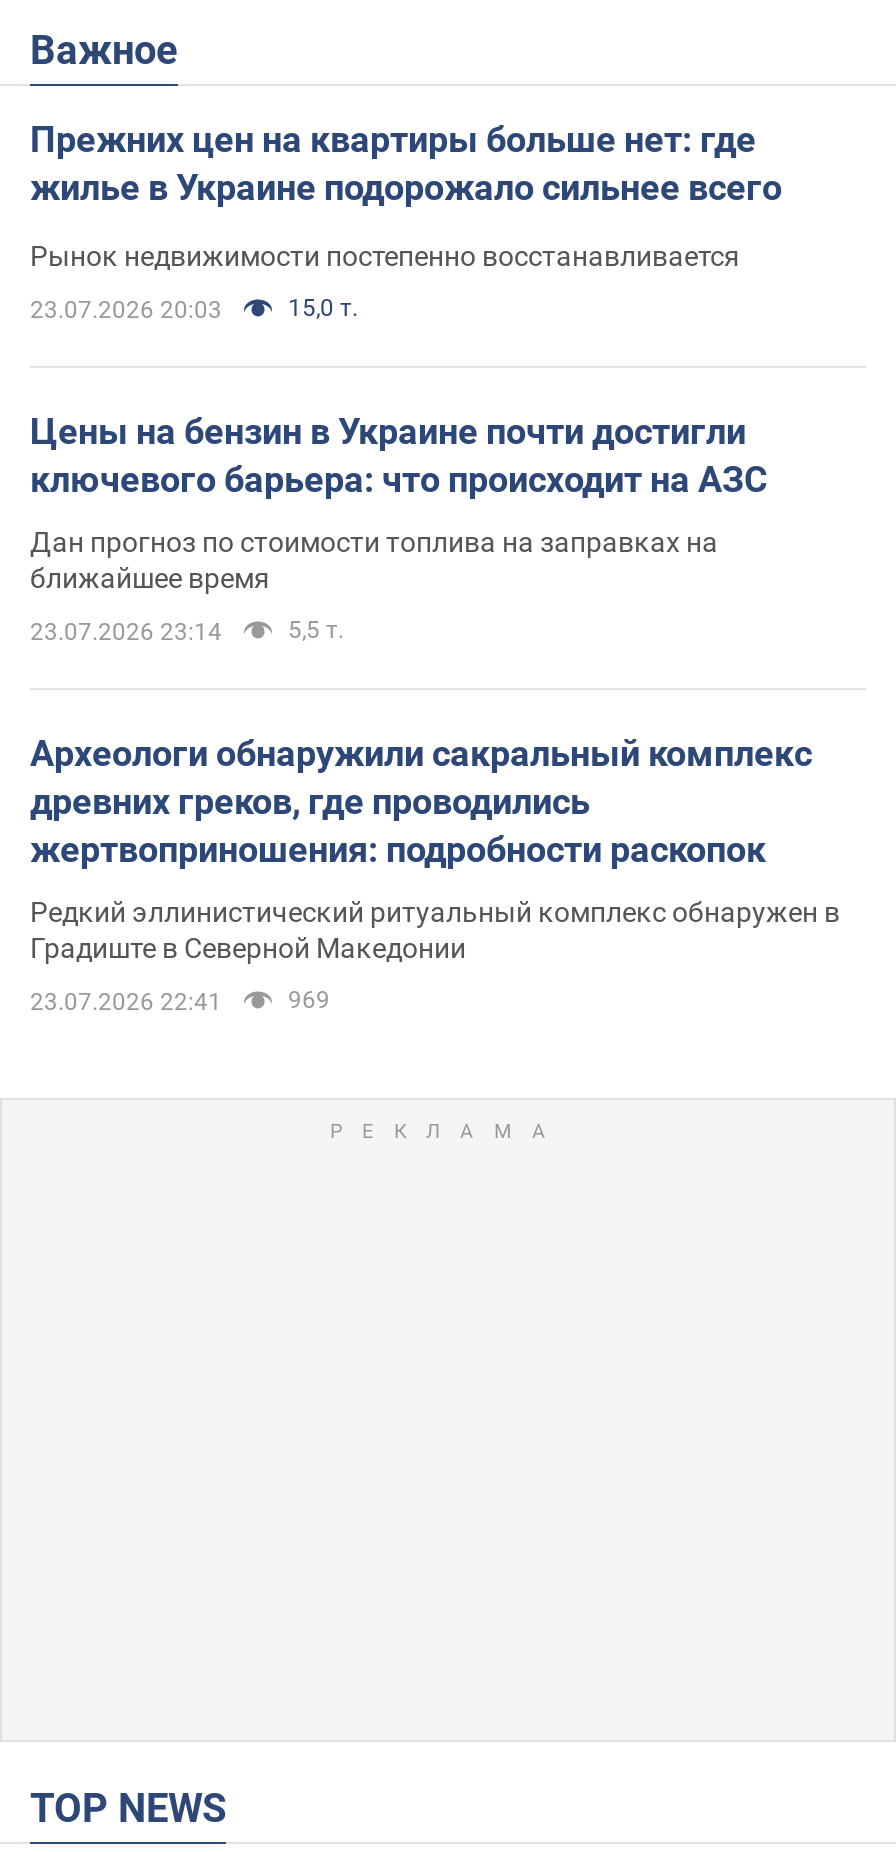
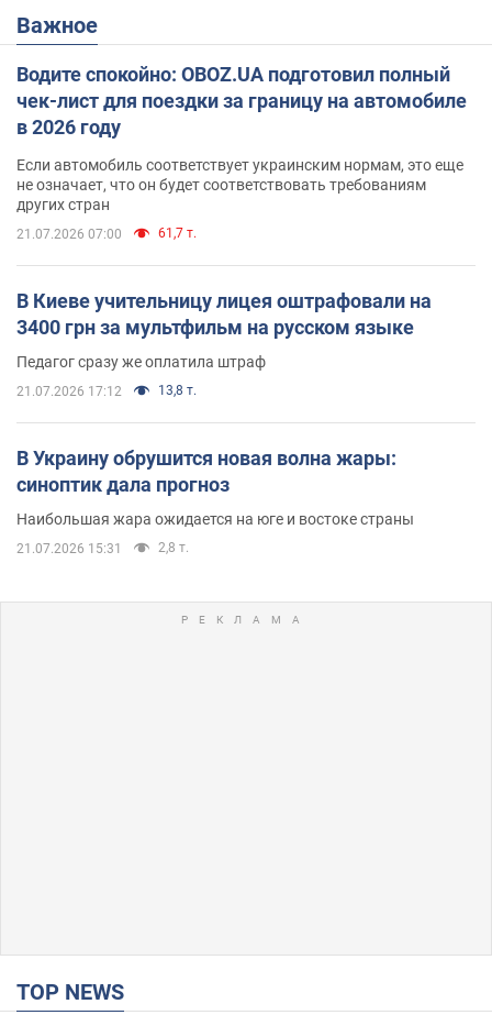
[30,118,782,208] Прежних цен на квартиры больше нет: где | жилье в Украине подорожало сильнее всего -> [16,63,467,139] Водите спокойно: OBOZ.UA подготовил полный | чек-лист для поездки за границу на автомобиле | в 2026 году
[30,240,740,272] Рынок недвижимости постепенно восстанавливается -> [16,156,463,213] Если автомобиль соответствует украинским нормам, это еще | не означает, что он будет соответствовать требованиям | других стран
[30,294,358,324] 23.07.2026 20:03 | 15,0 т. -> [16,225,197,242] 21.07.2026 07:00 | 61,7 т.
[30,410,768,500] Цены на бензин в Украине почти достигли | ключевого барьера: что происходит на АЗС -> [16,289,432,339] В Киеве учительницу лицея оштрафовали на | 3400 грн за мультфильм на русском языке
[30,526,718,594] Дан прогноз по стоимости топлива на заправках на | ближайшее время -> [16,353,266,371] Педагог сразу же оплатила штраф
[30,616,344,646] 23.07.2026 23:14 | 5,5 т. -> [16,383,197,399] 21.07.2026 17:12 | 13,8 т.
[30,732,812,870] Археологи обнаружили сакральный комплекс | древних греков, где проводились | жертвоприношения: подробности раскопок -> [16,446,396,496] В Украину обрушится новая волна жары: | синоптик дала прогноз
[30,896,840,964] Редкий эллинистический ритуальный комплекс обнаружен в | Градиште в Северной Македонии -> [16,510,414,528] Наибольшая жара ожидается на юге и востоке страны
[30,986,330,1016] 23.07.2026 22:41 | 969 -> [16,540,189,556] 21.07.2026 15:31 | 2,8 т.

